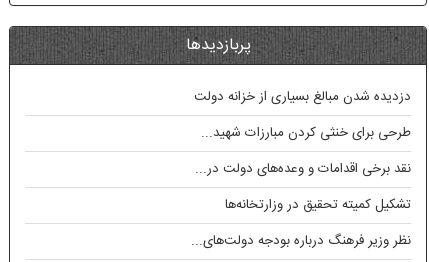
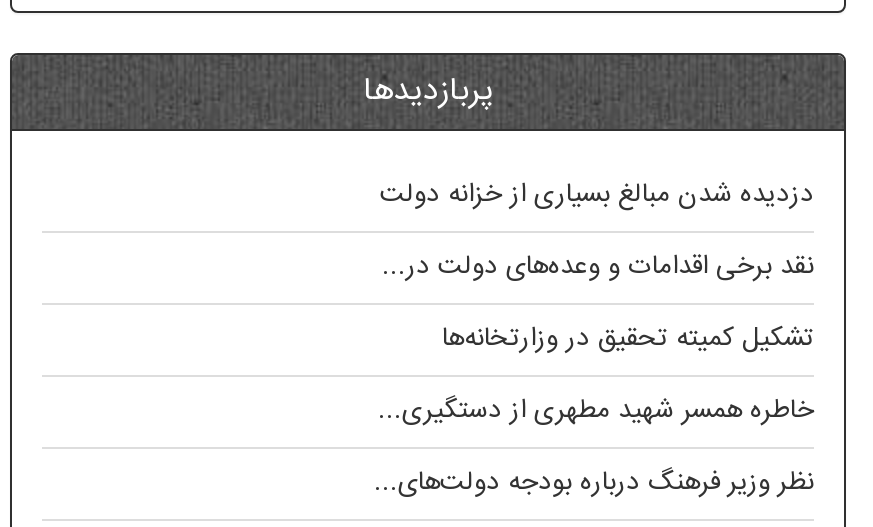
[201,122,411,144] طرحی برای خنثی کردن مبارزات شهید... -> none
moved [195,158,411,216] -> [382,245,814,361]: نقد برخی اقدامات و وعده‌های دولت در... | تشکیل کمیته تحقیق در وزارتخانه‌ها
none -> [378,389,814,433] خاطره همسر شهید مطهری از دستگیری...

